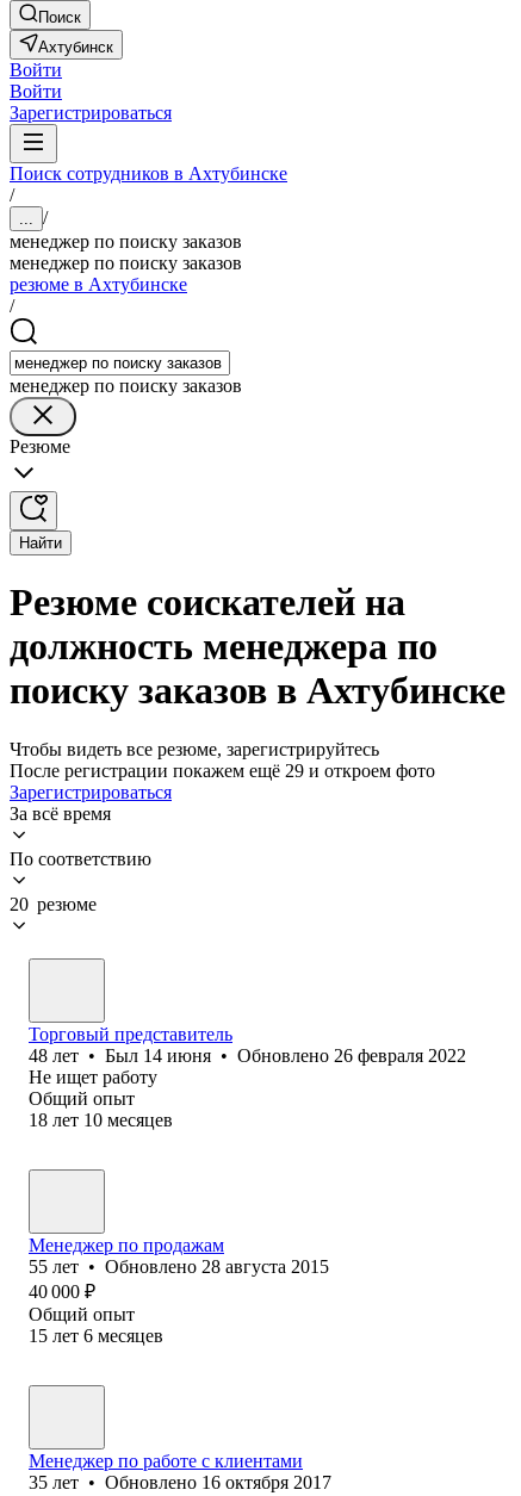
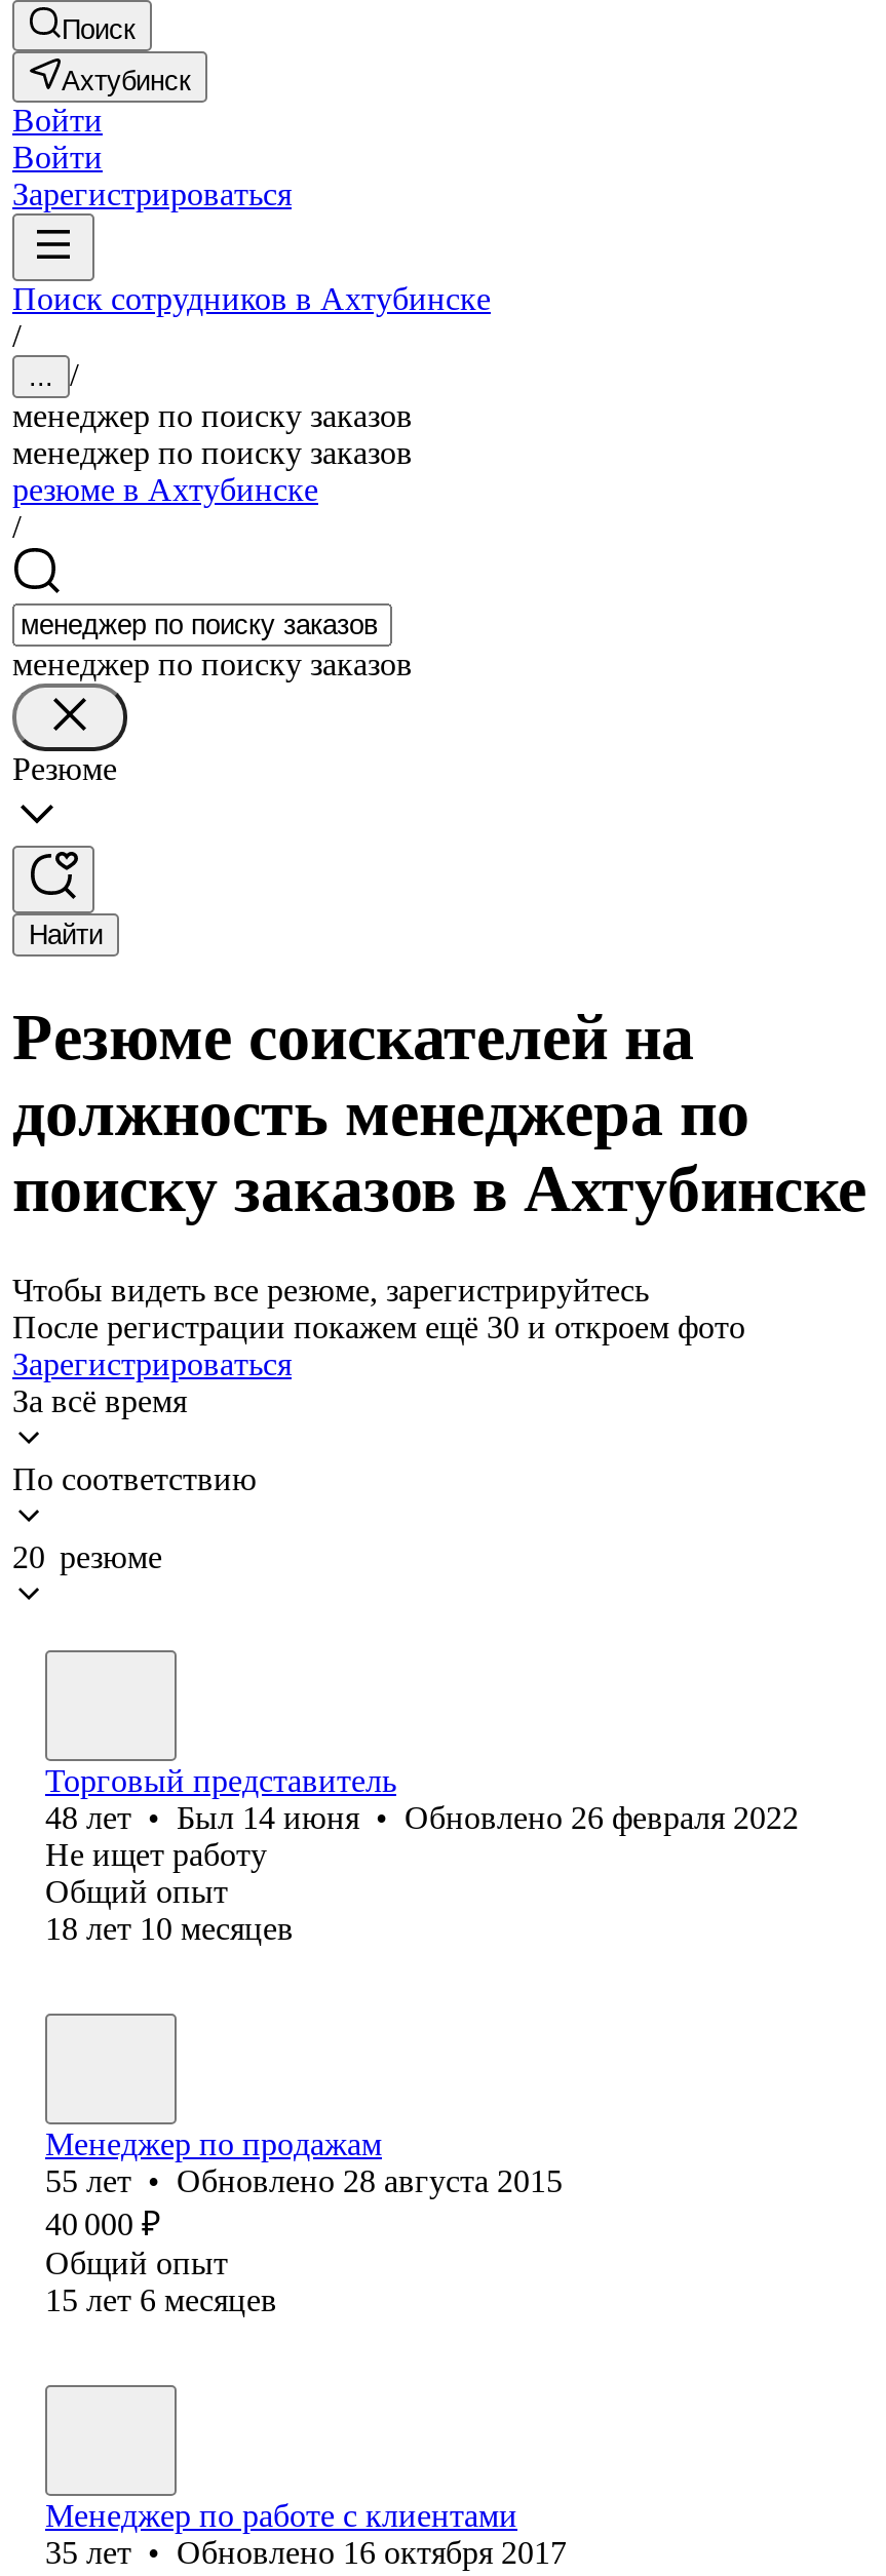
[10,760,435,781] После регистрации покажем ещё 29 и откроем фото -> [12,1309,745,1344] После регистрации покажем ещё 30 и откроем фото

